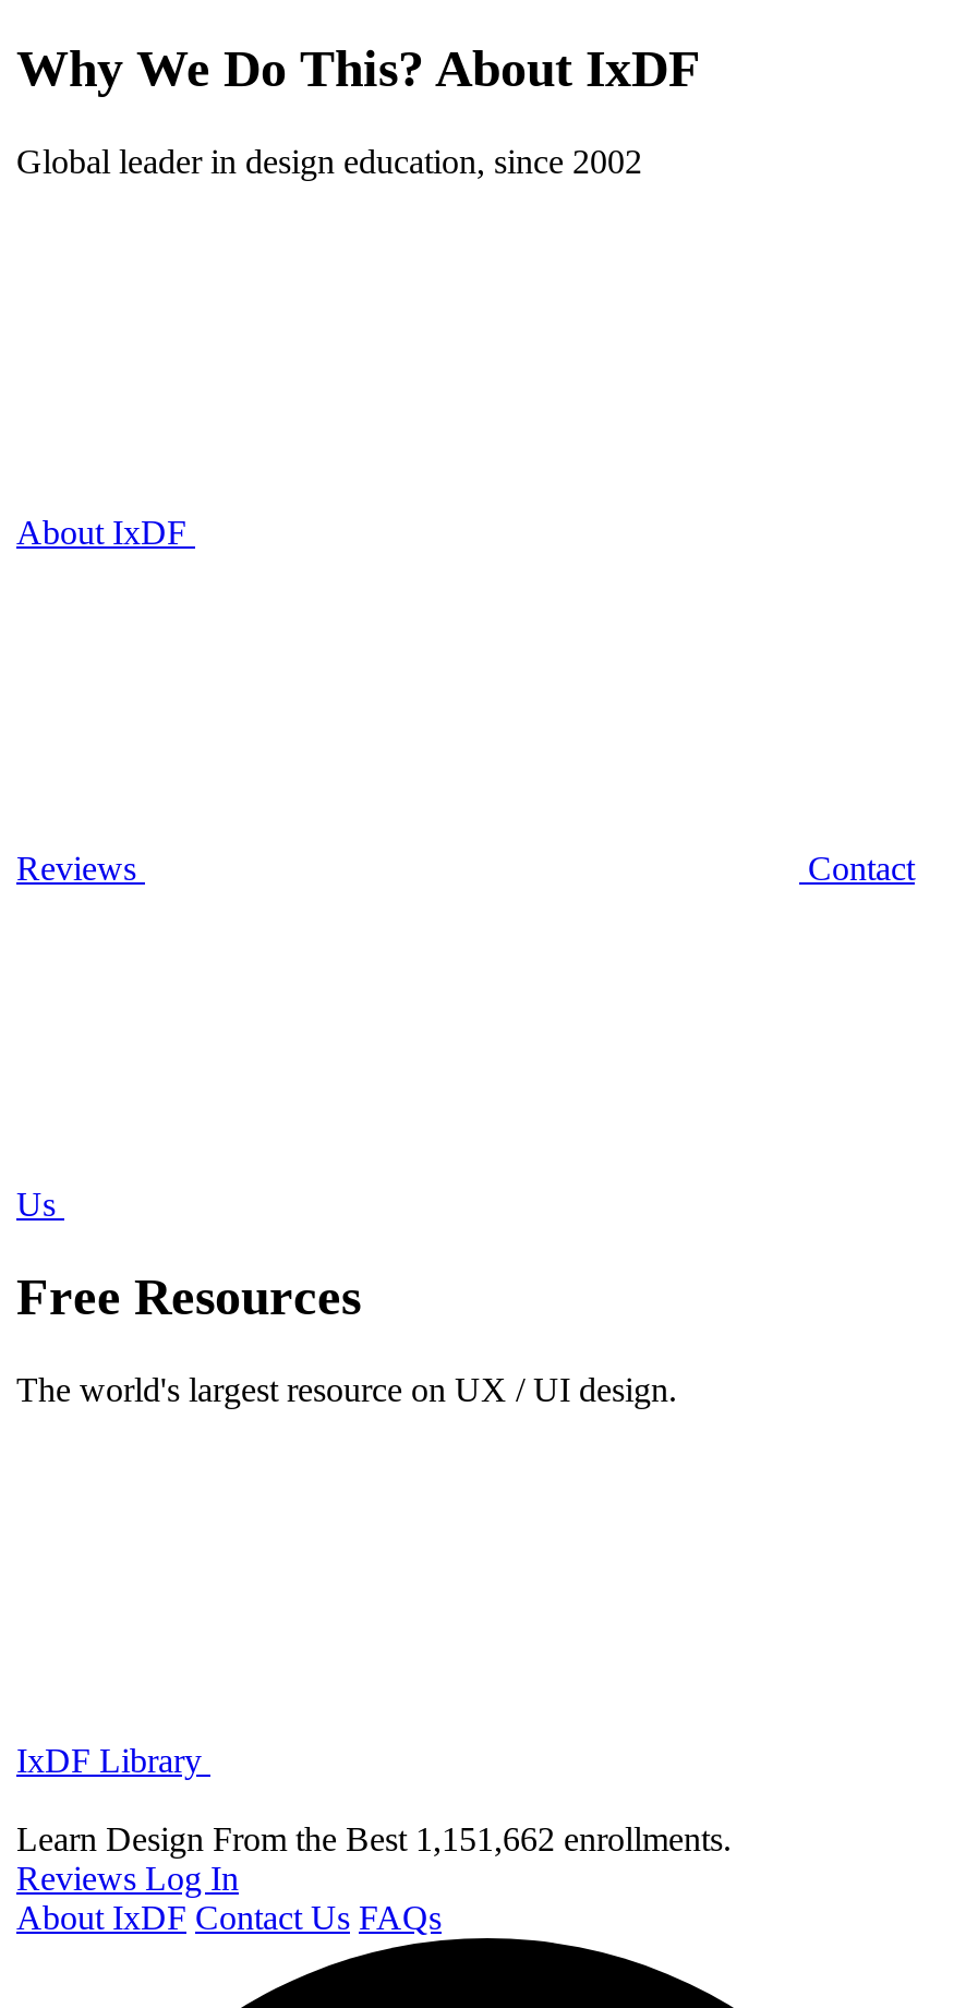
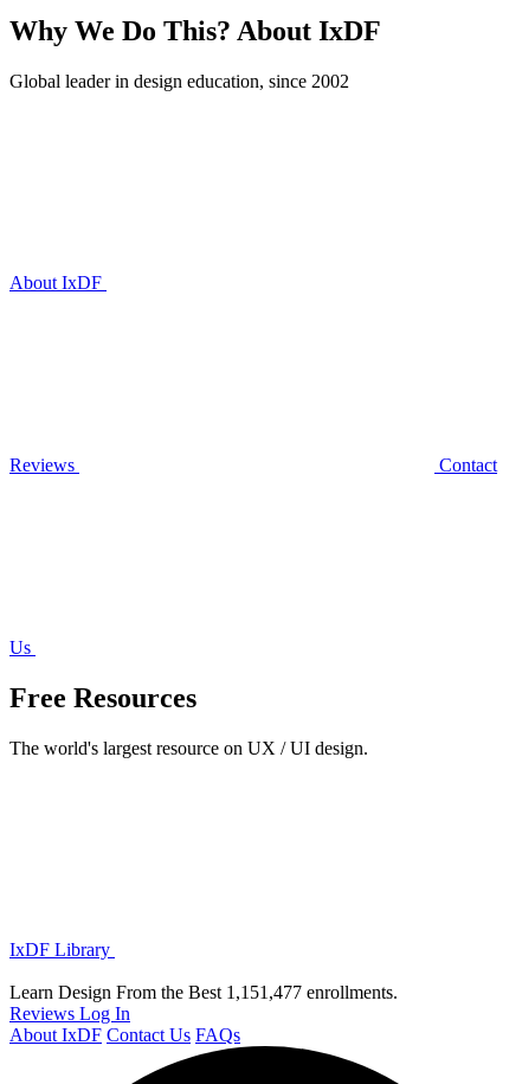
[16,1820,732,1857] Learn Design From the Best 1,151,662 enrollments. -> [9,982,398,1002] Learn Design From the Best 1,151,477 enrollments.

